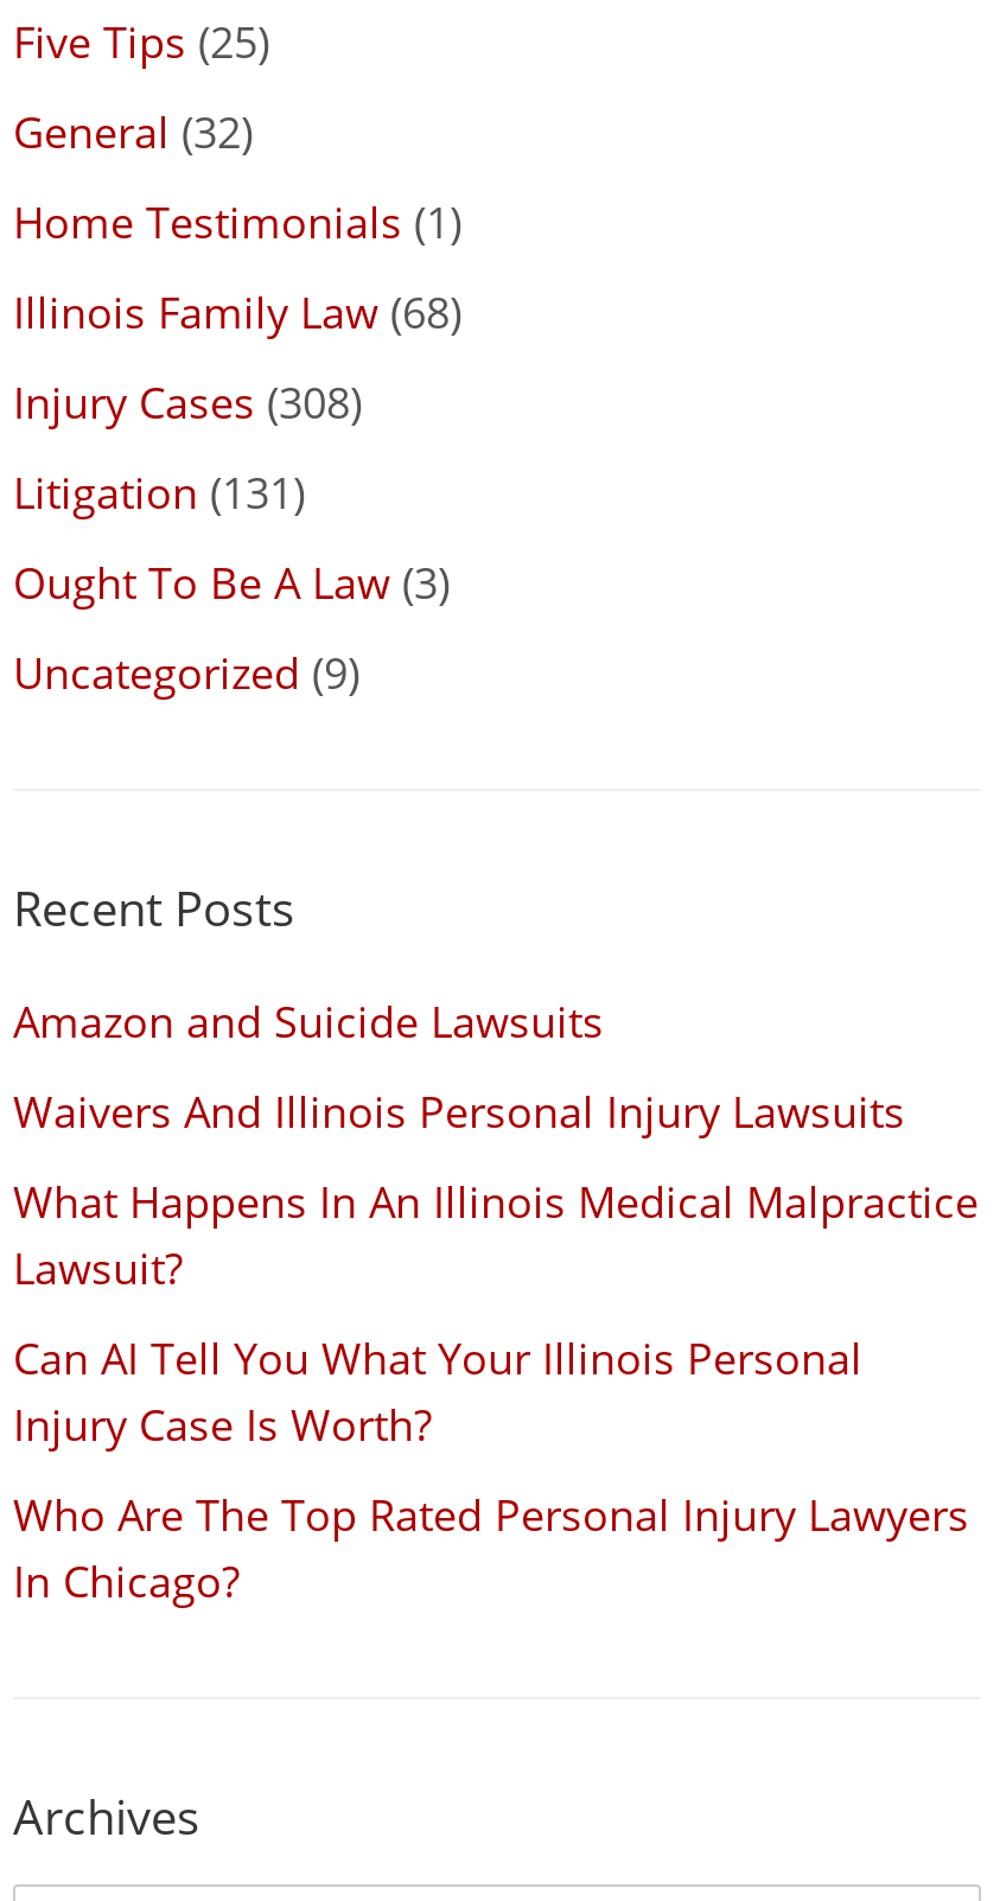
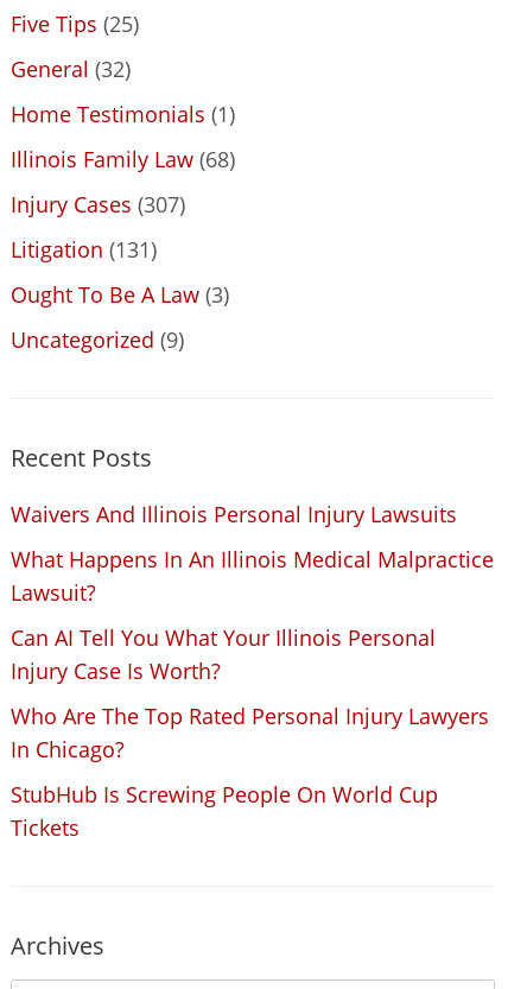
[13,374,362,430] Injury Cases (308) -> [11,190,185,218] Injury Cases (307)
[13,993,604,1050] Amazon and Suicide Lawsuits -> none
moved [13,1083,979,1609] -> [11,500,494,763]: Waivers And Illinois Personal Injury Lawsuits | What Happens In An Illinois Medical Malpractice | Lawsuit? | Can AI Tell You What Your Illinois Personal | Injury Case Is Worth? | Who Are The Top Rated Personal Injury Lawyers | In Chicago?
none -> [11,780,438,842] StubHub Is Screwing People On World Cup | Tickets

